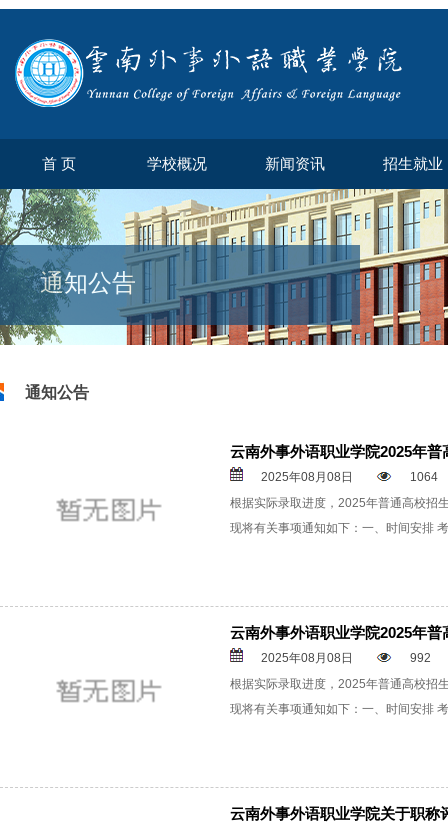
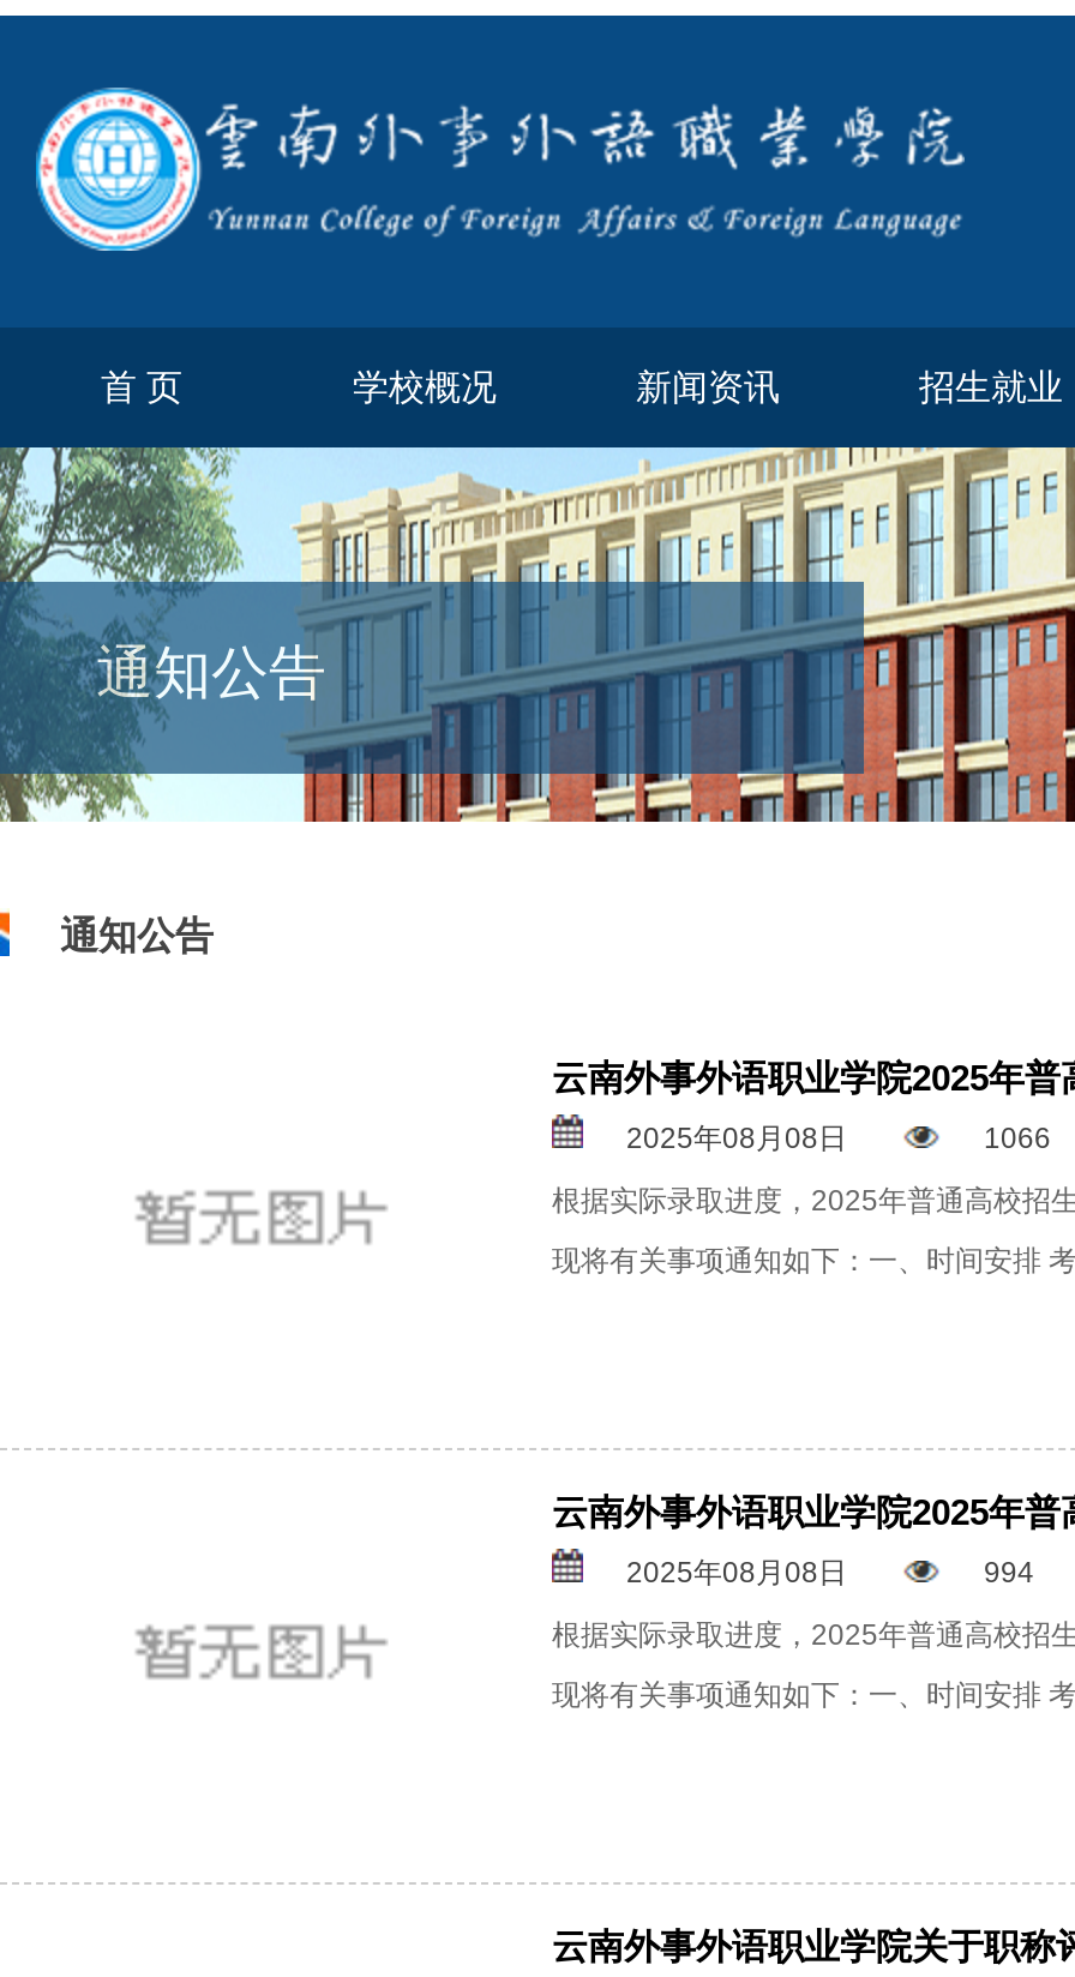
[410,470,438,484] 1064 -> [984,1122,1051,1155] 1066
[410,651,431,665] 992 -> [984,1556,1034,1590] 994

